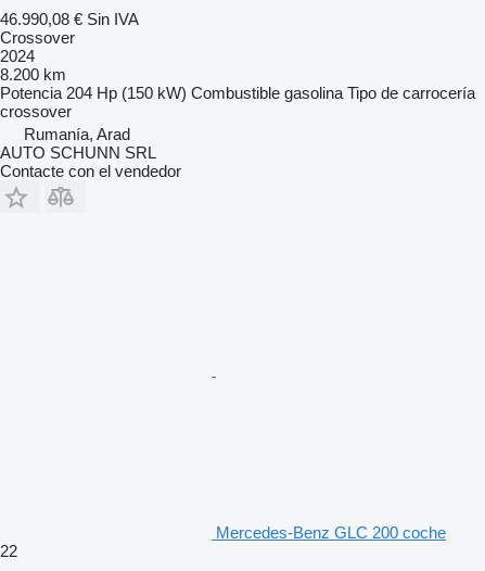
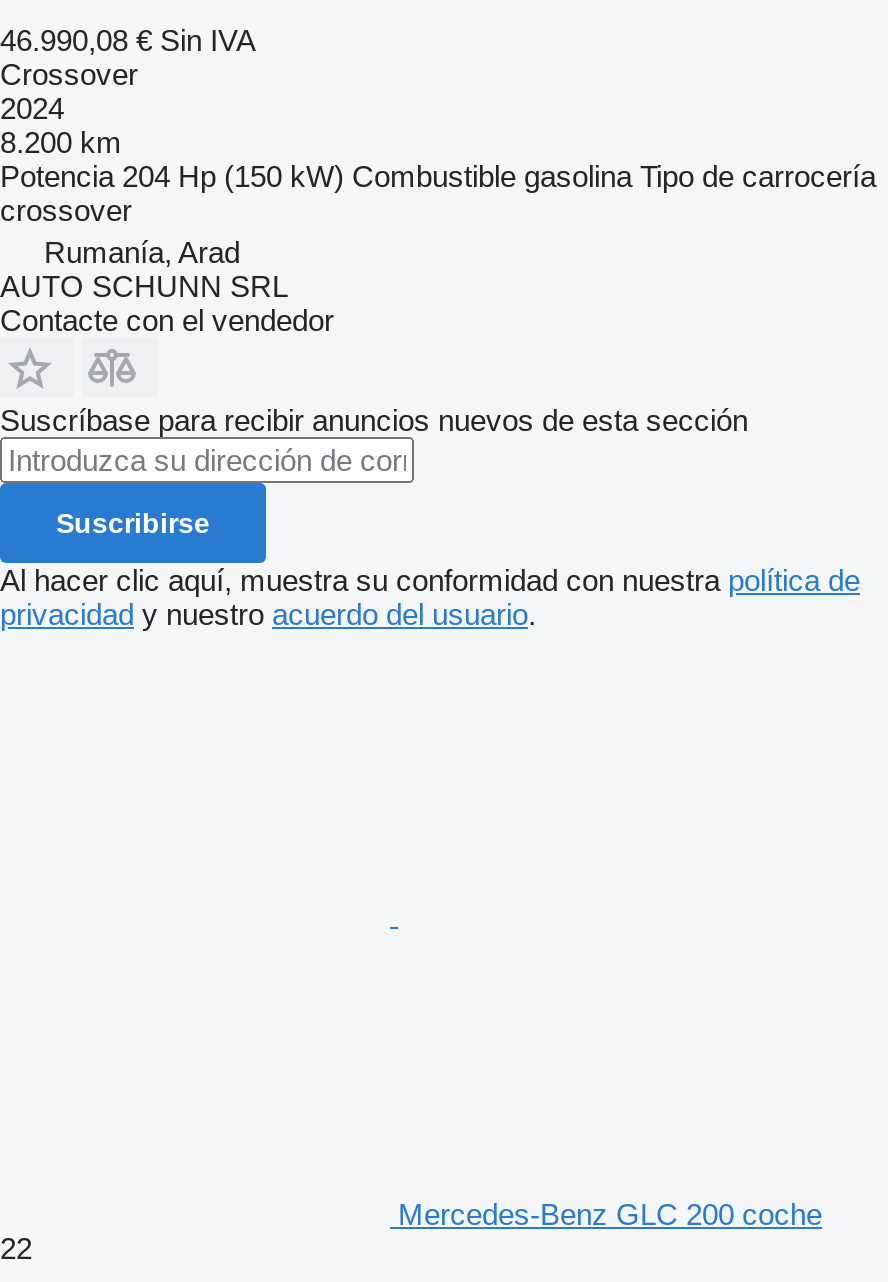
none -> [0,403,860,631] Suscríbase para recibir anuncios nuevos de esta sección | Suscribirse | Al hacer clic aquí, muestra su conformidad con nuestra política de | privacidad y nuestro acuerdo del usuario.

